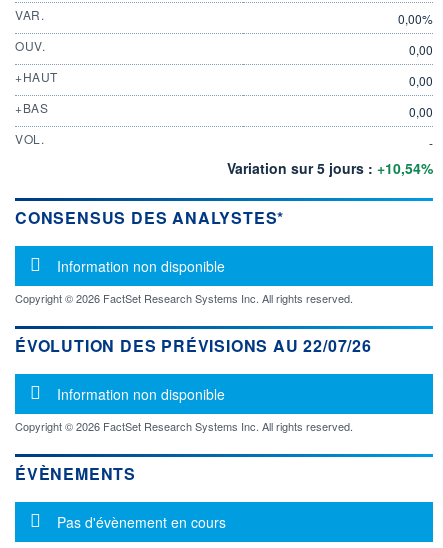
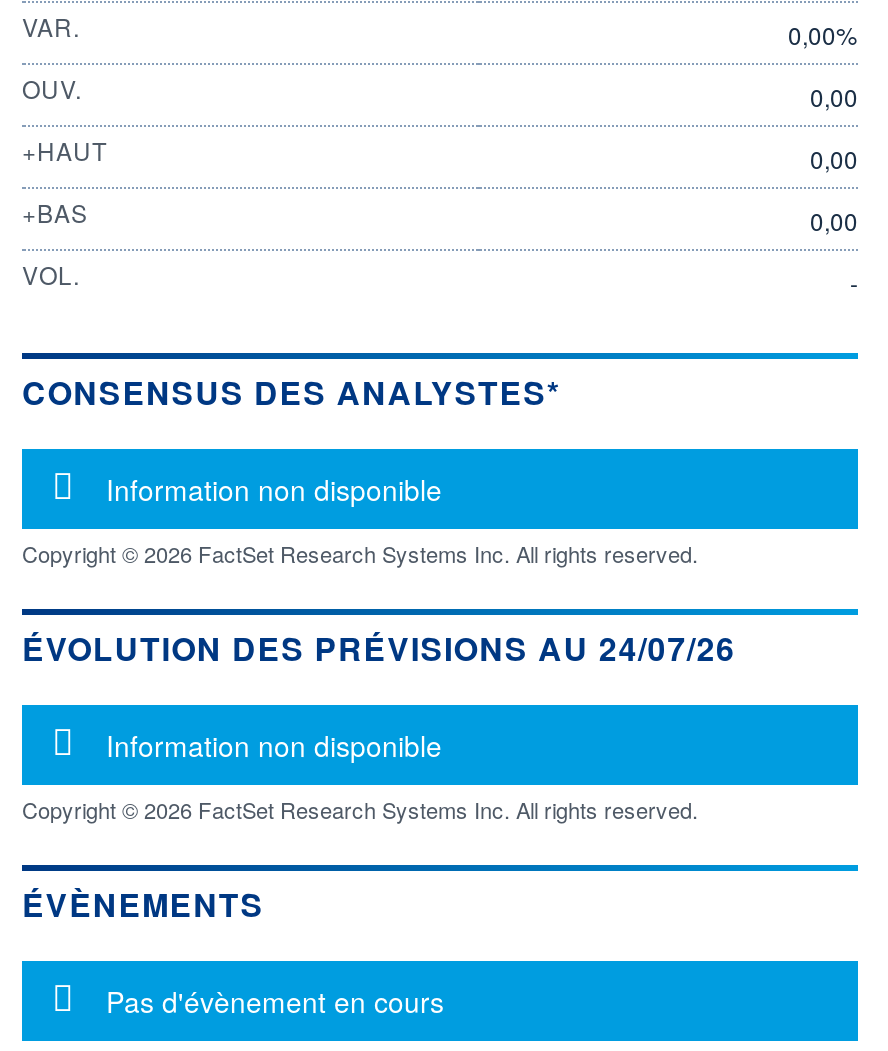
[227,158,433,178] Variation sur 5 jours : +10,54% -> none
[15,334,372,357] ÉVOLUTION DES PRÉVISIONS AU 22/07/26 -> [22,625,736,671] ÉVOLUTION DES PRÉVISIONS AU 24/07/26

